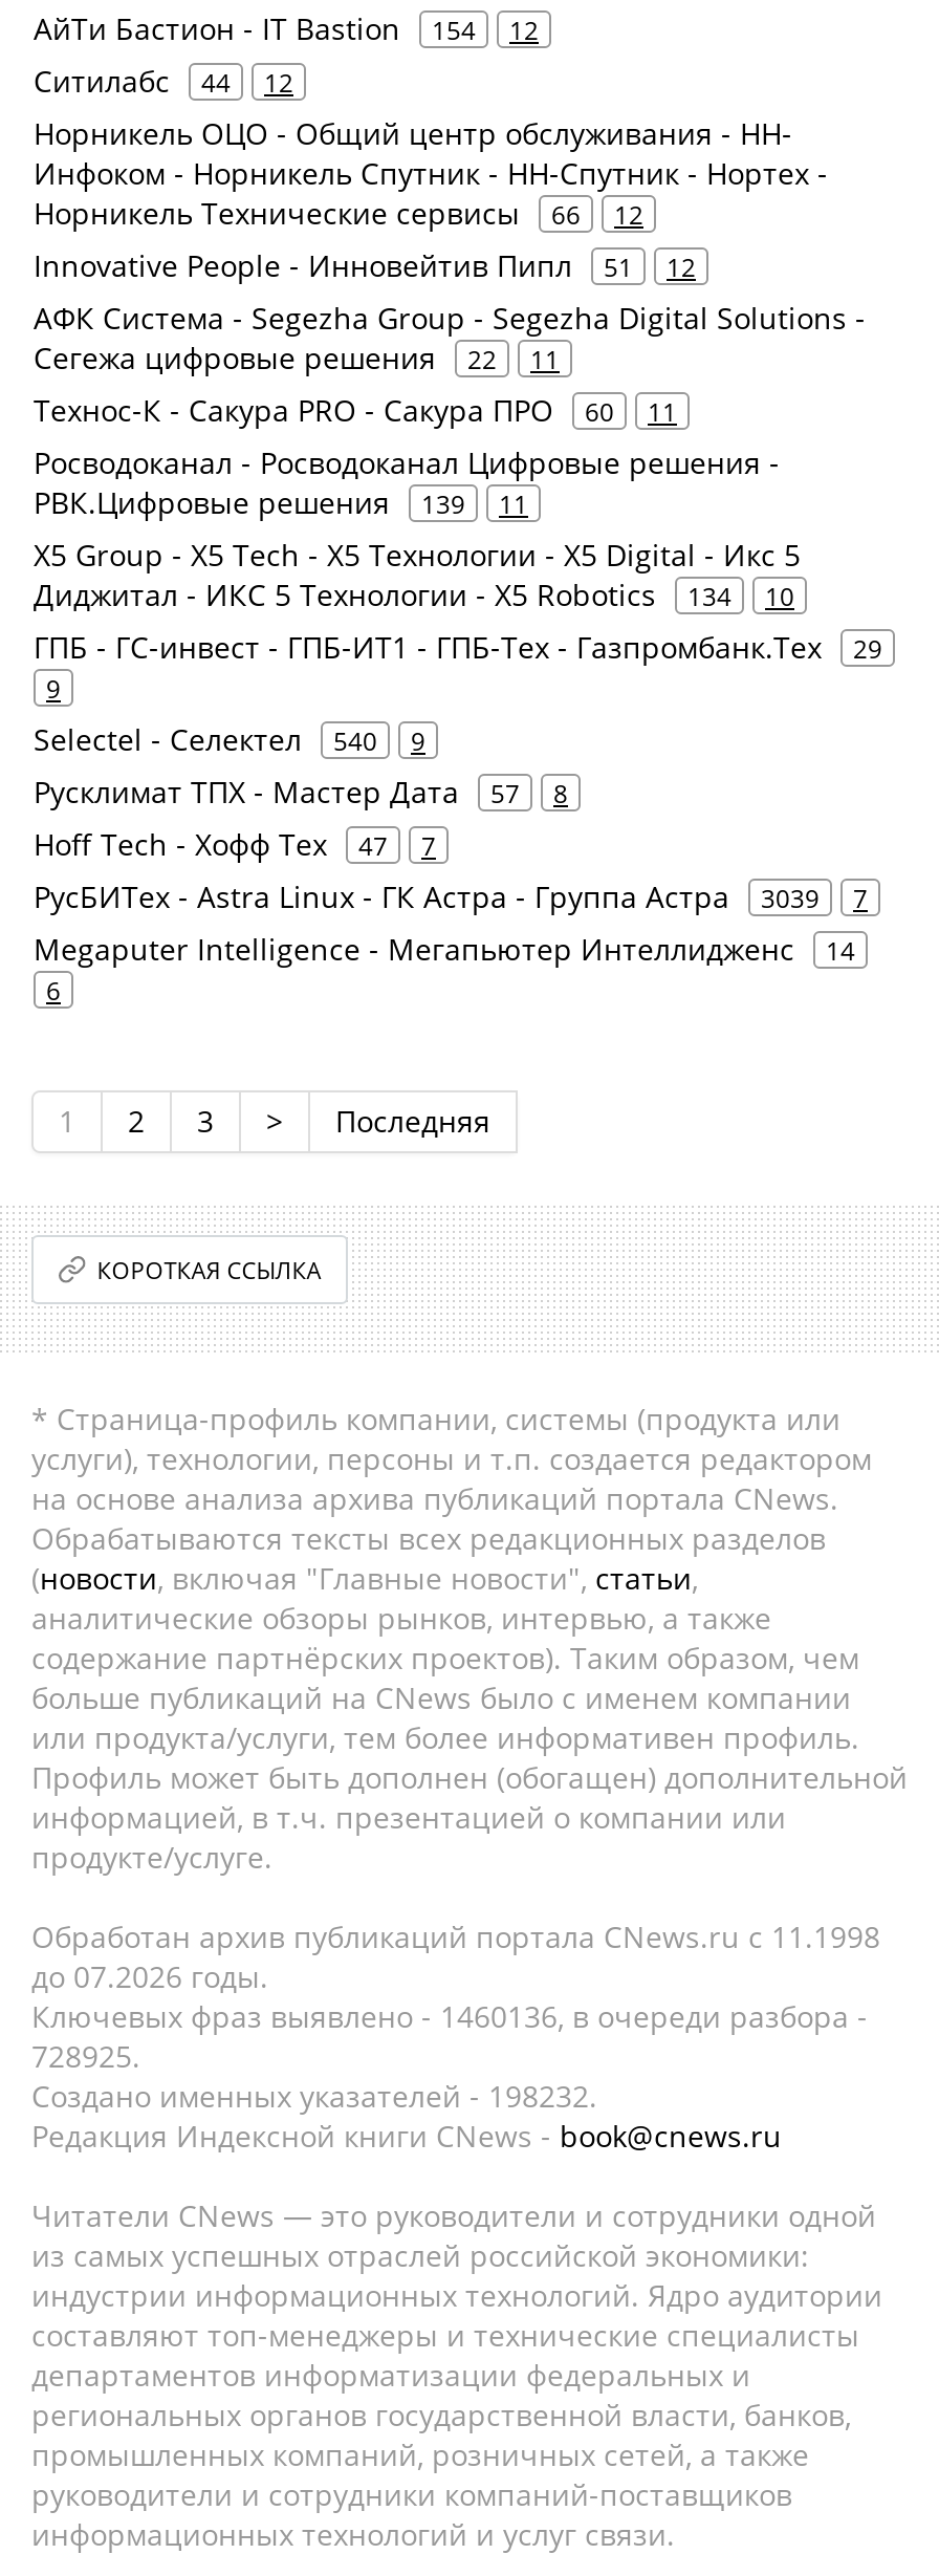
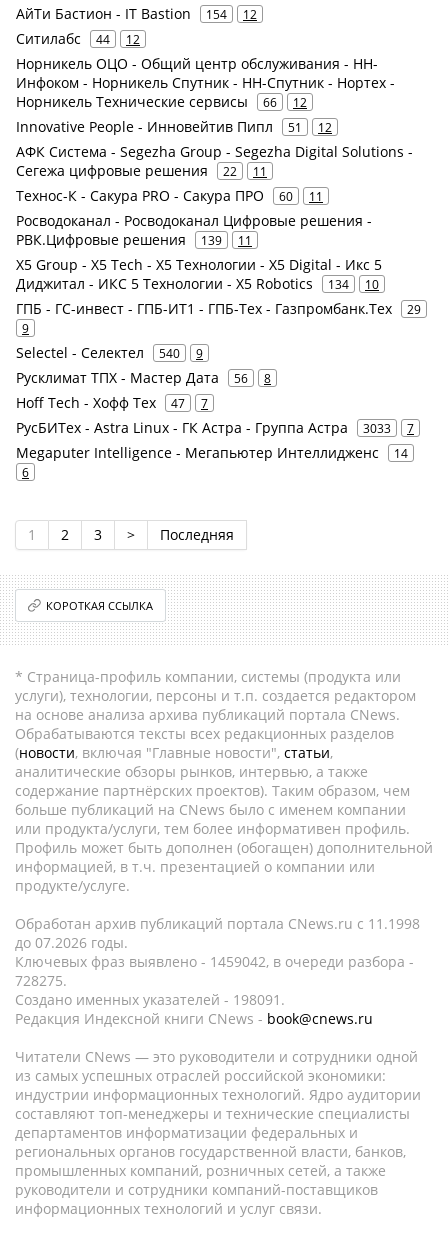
[34,772,568,811] Русклимат ТПХ - Мастер Дата 57 8 -> [16,368,271,387] Русклимат ТПХ - Мастер Дата 56 8
[34,876,868,916] РусБИТех - Astra Linux - ГК Астра - Группа Астра 3039 7 -> [16,418,414,437] РусБИТех - Astra Linux - ГК Астра - Группа Астра 3033 7
[31,1996,868,2036] Ключевых фраз выявлено - 1460136, в очереди разбора - -> [15,952,414,971] Ключевых фраз выявлено - 1459042, в очереди разбора -
[31,2036,140,2076] 728925. -> [15,971,67,990] 728275.
[31,2076,597,2116] Создано именных указателей - 198232. -> [15,990,285,1009] Создано именных указателей - 198091.

